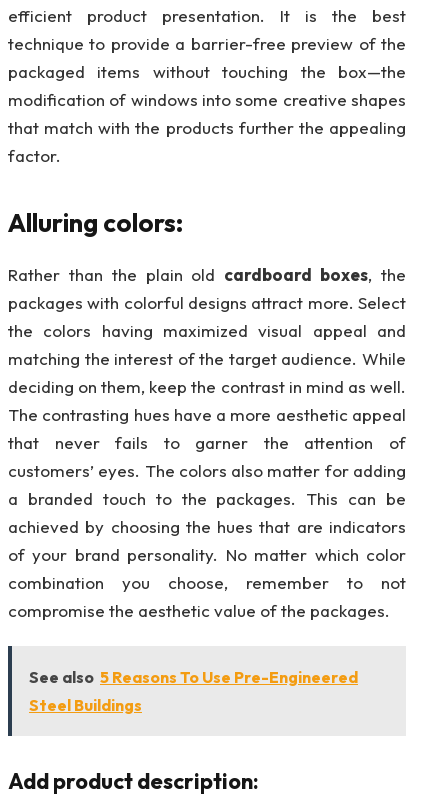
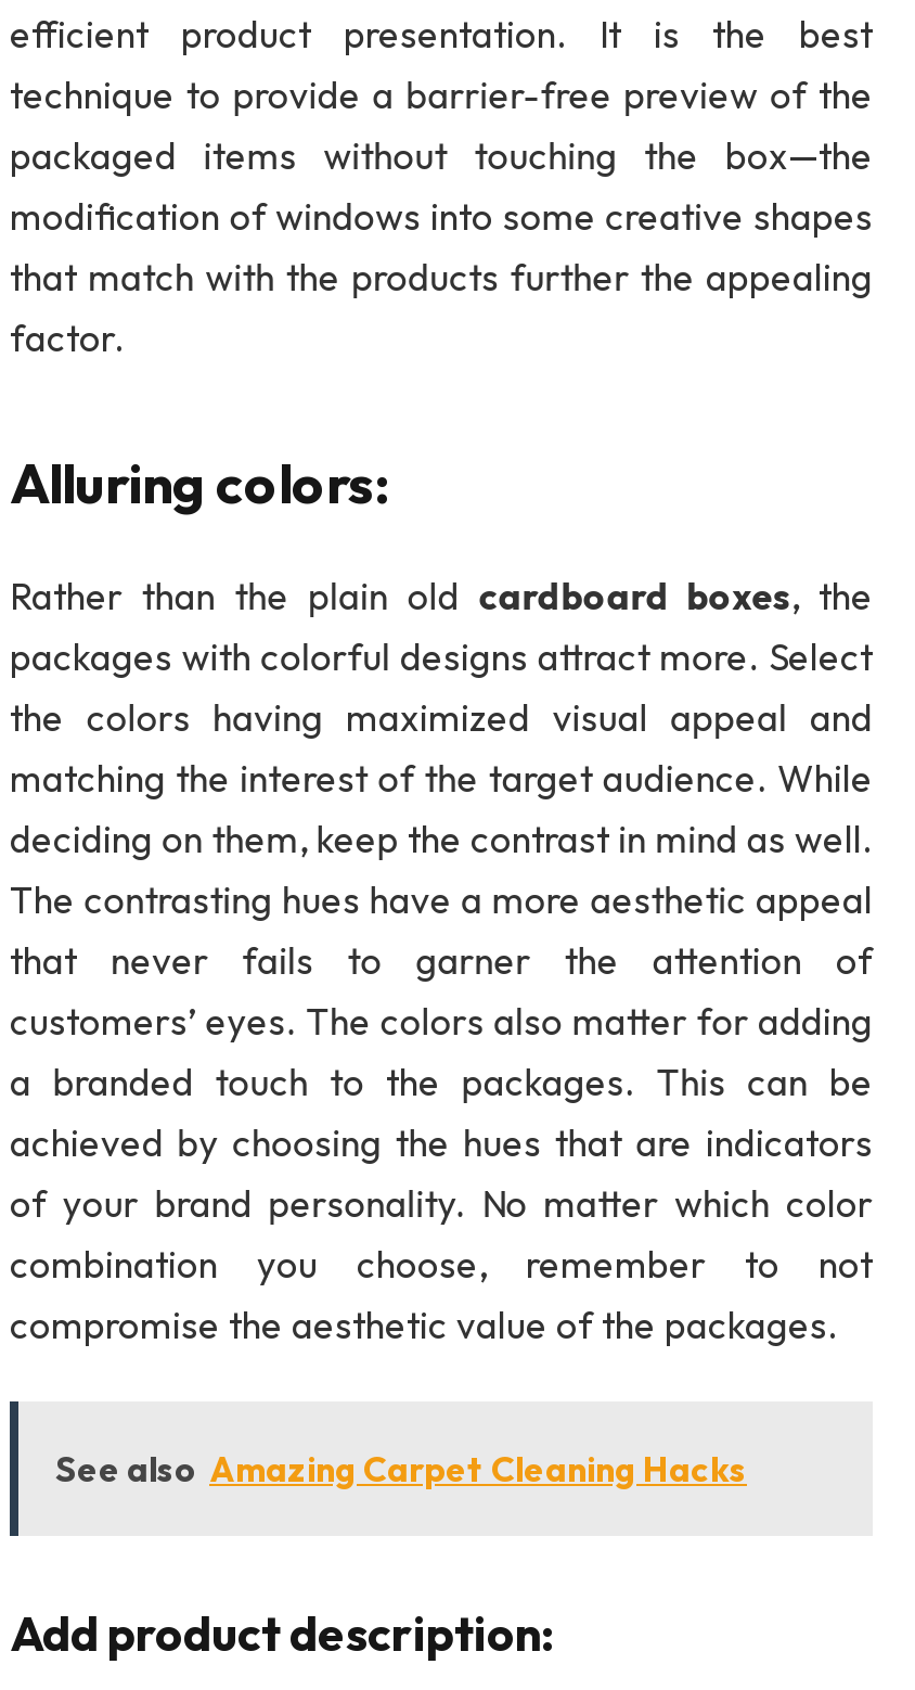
[29,667,358,715] See also 5 Reasons To Use Pre-Engineered | Steel Buildings -> [55,1447,747,1490] See also Amazing Carpet Cleaning Hacks

